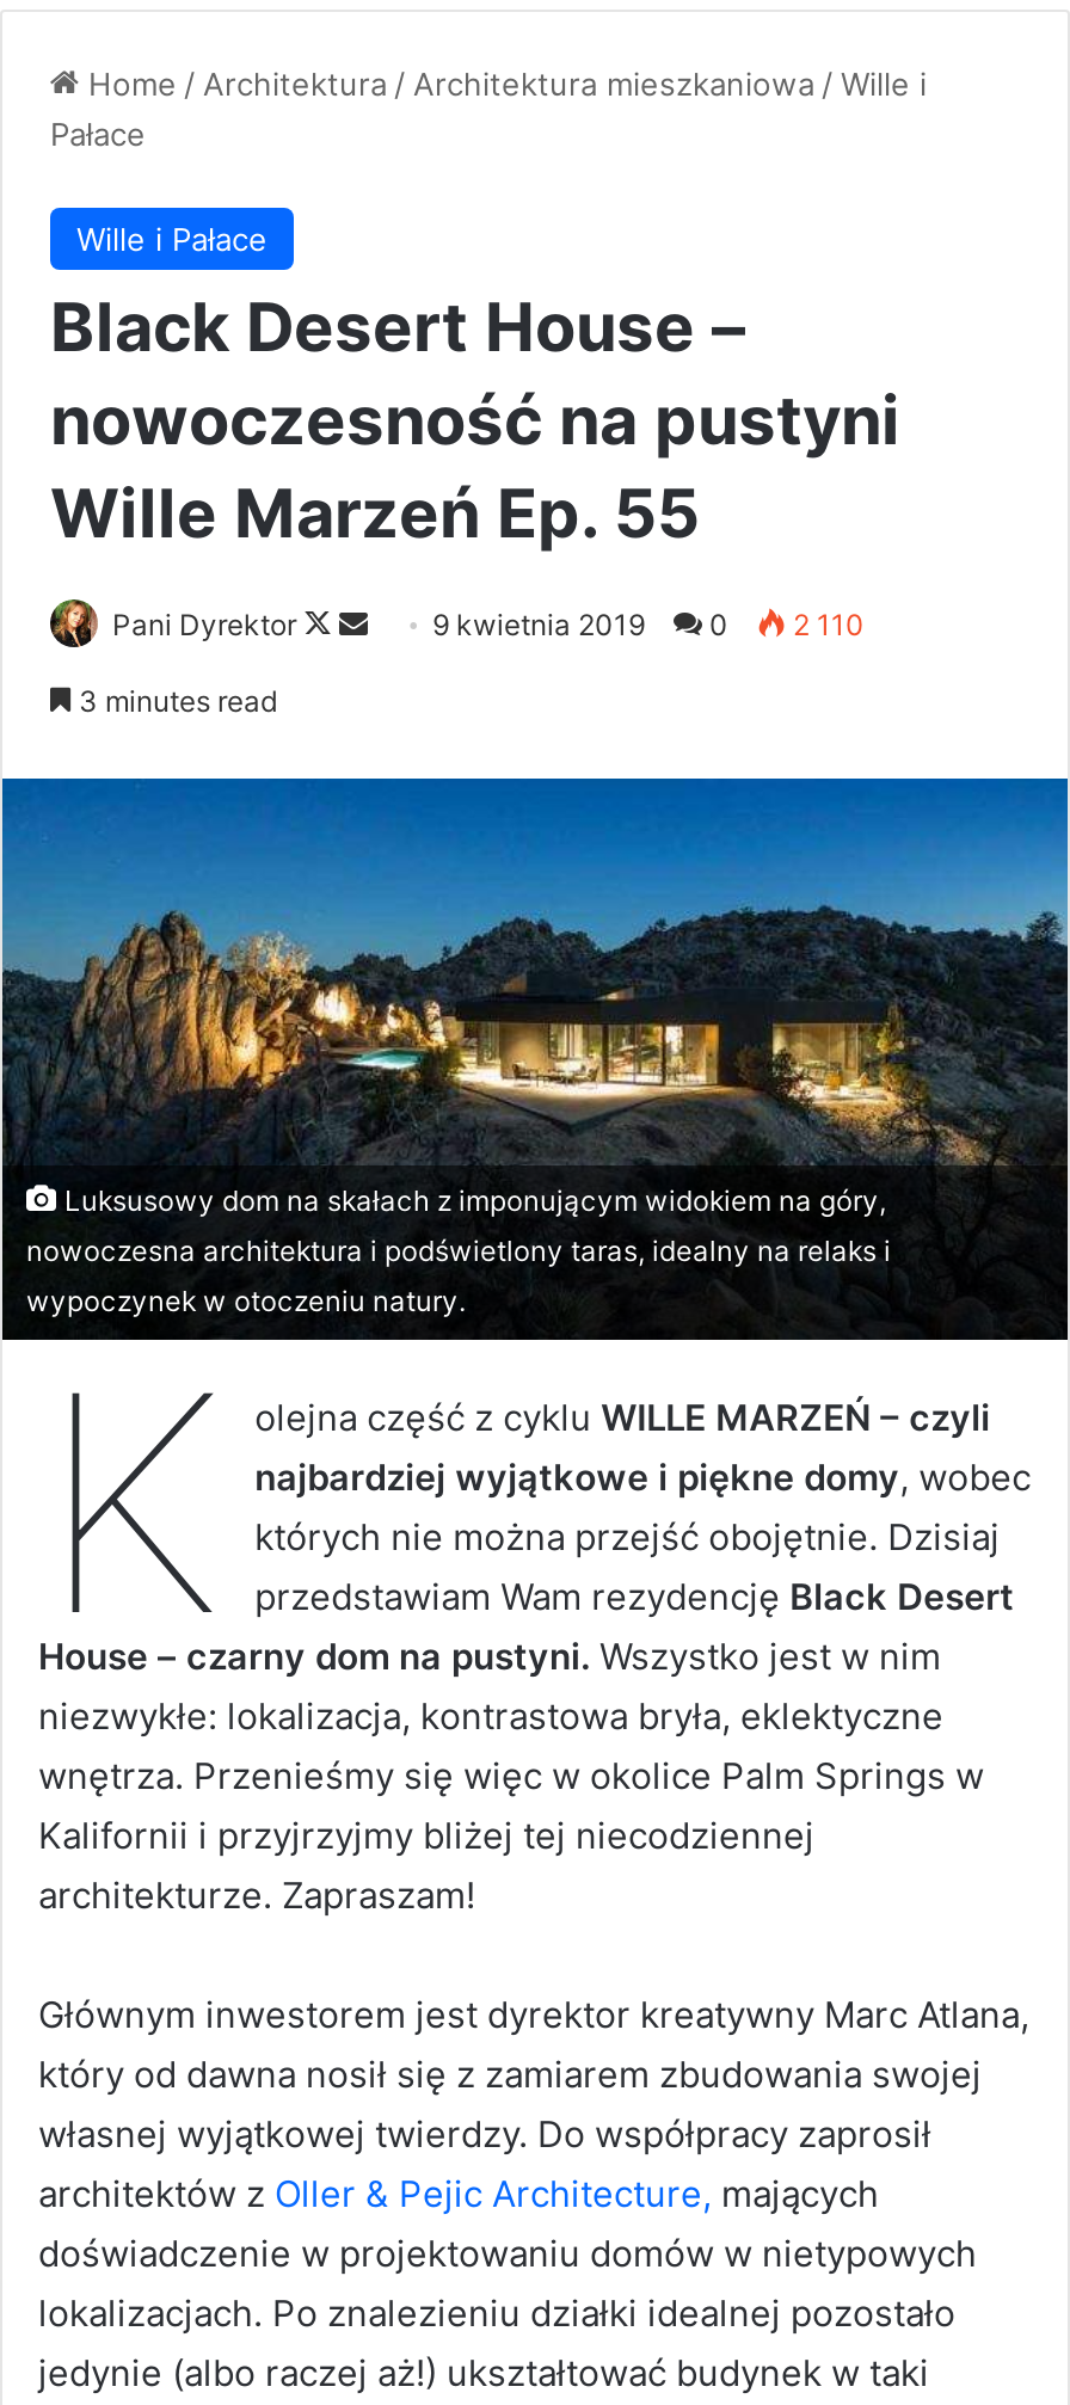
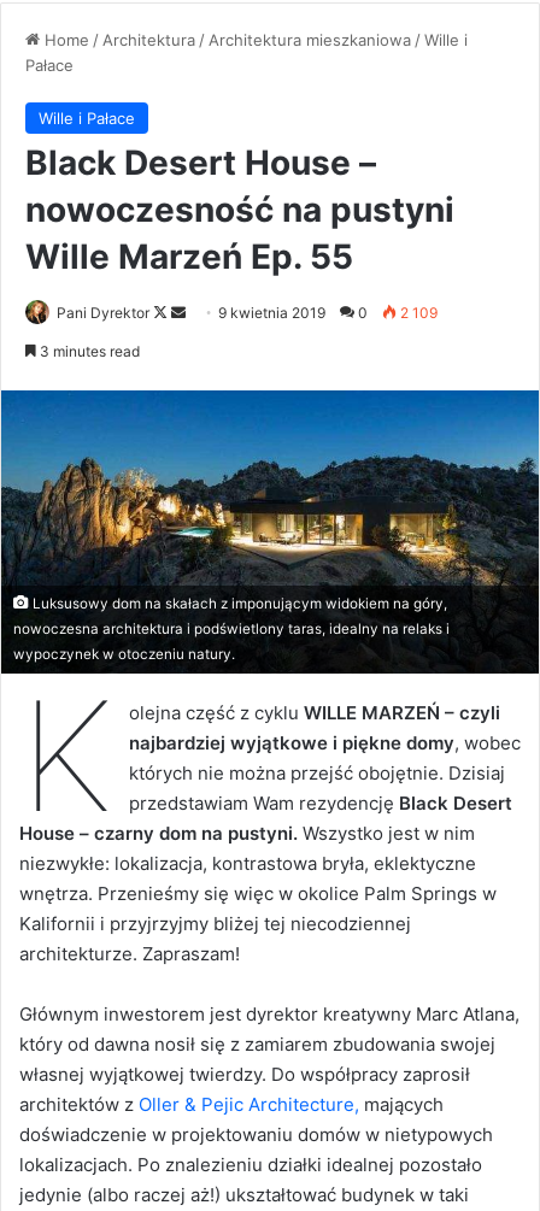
[786,608,865,643] 2 110 -> [397,304,438,322] 2 109

